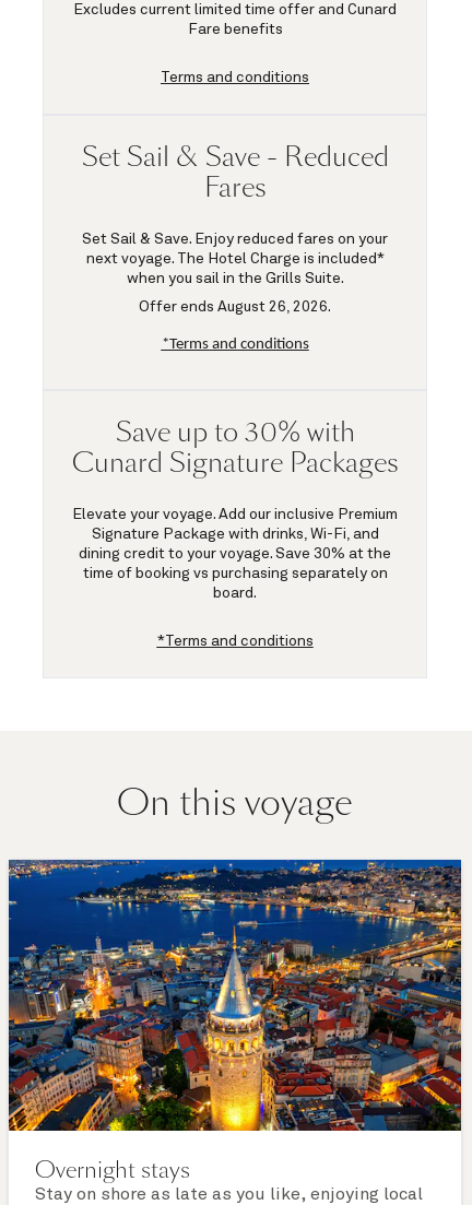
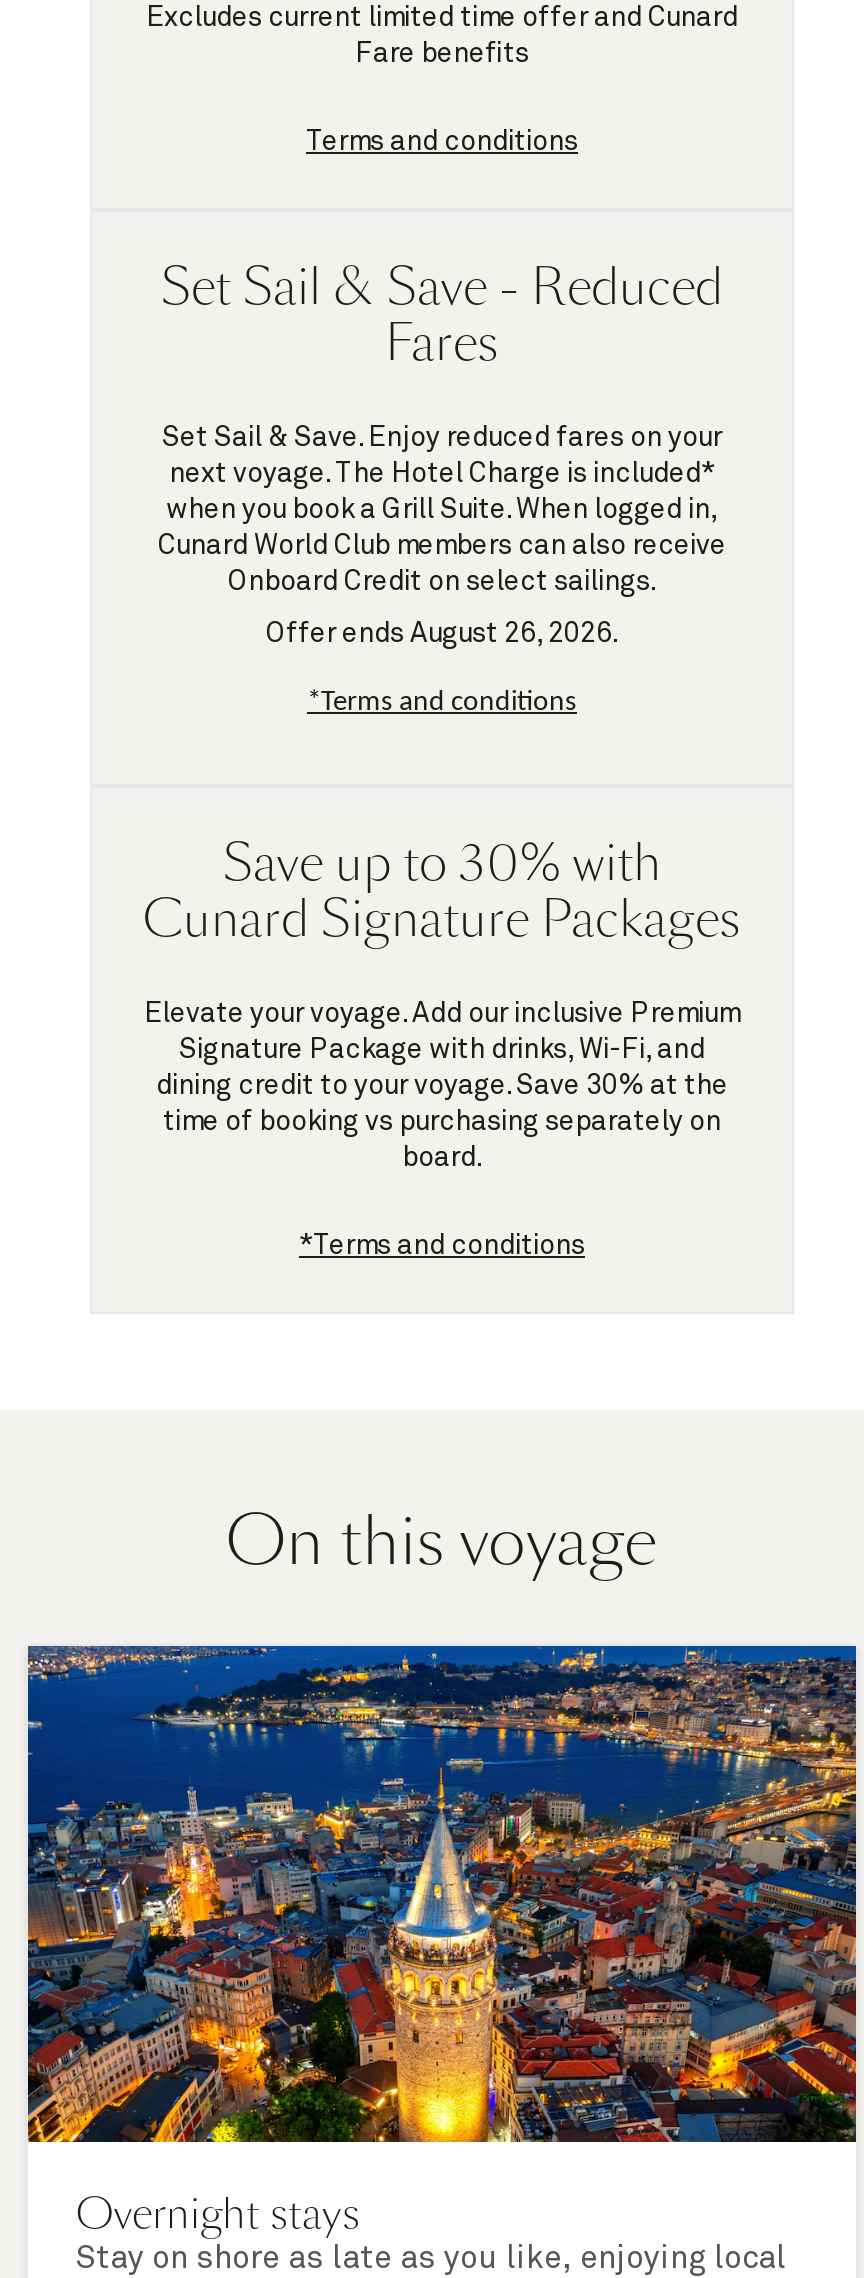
[126,271,344,286] when you sail in the Grills Suite. -> [158,496,726,596] when you book a Grill Suite. When logged in, | Cunard World Club members can also receive | Onboard Credit on select sailings.

